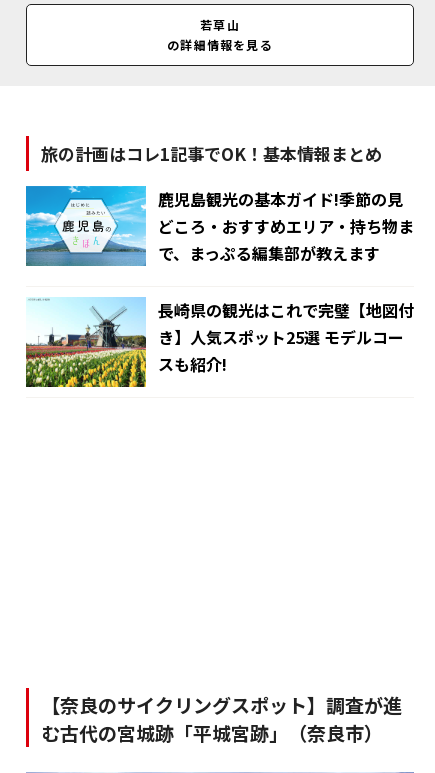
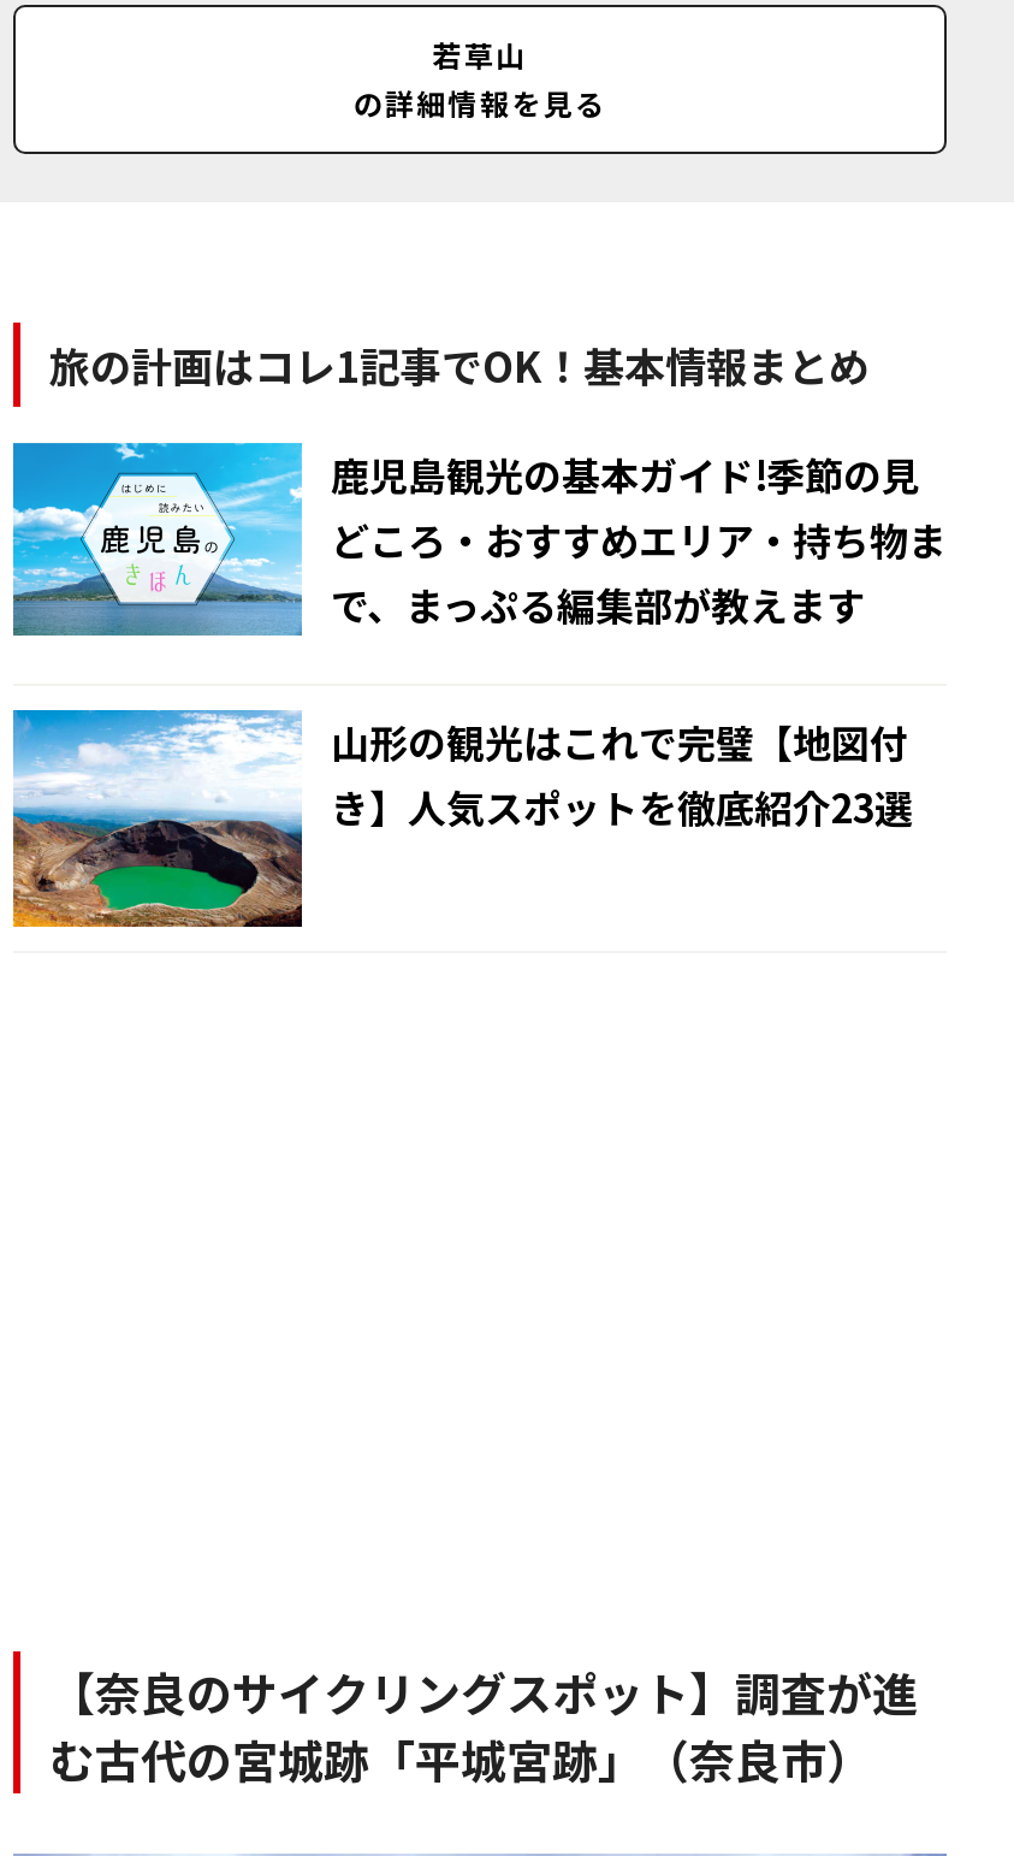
[25,297,414,388] [image] | 長崎県の観光はこれで完璧【地図付 | き】人気スポット25選 モデルコー | スも紹介! -> [11,708,913,929] [image] | 山形の観光はこれで完璧【地図付 | き】人気スポットを徹底紹介23選

